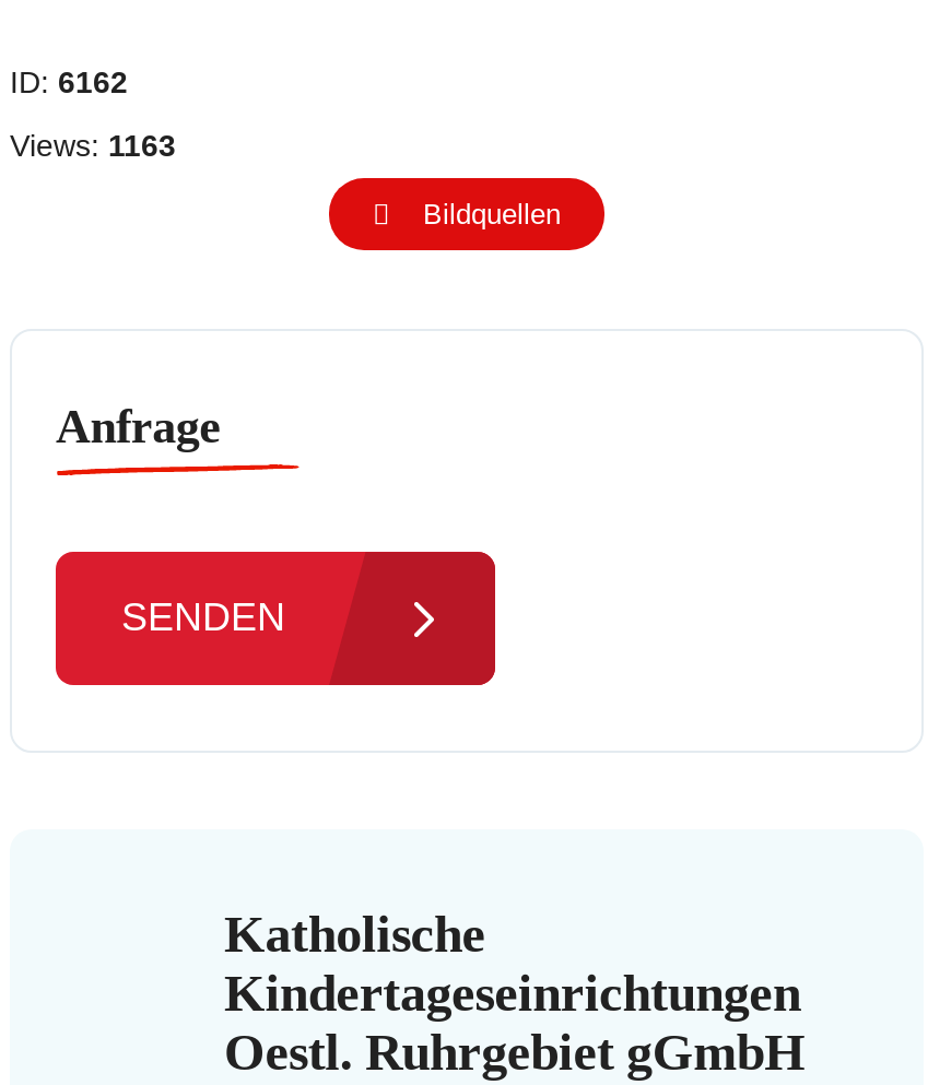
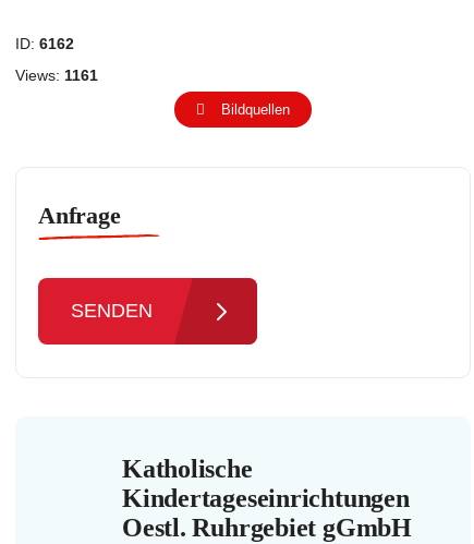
[10,128,176,163] Views: 1163 -> [15,67,98,84] Views: 1161

